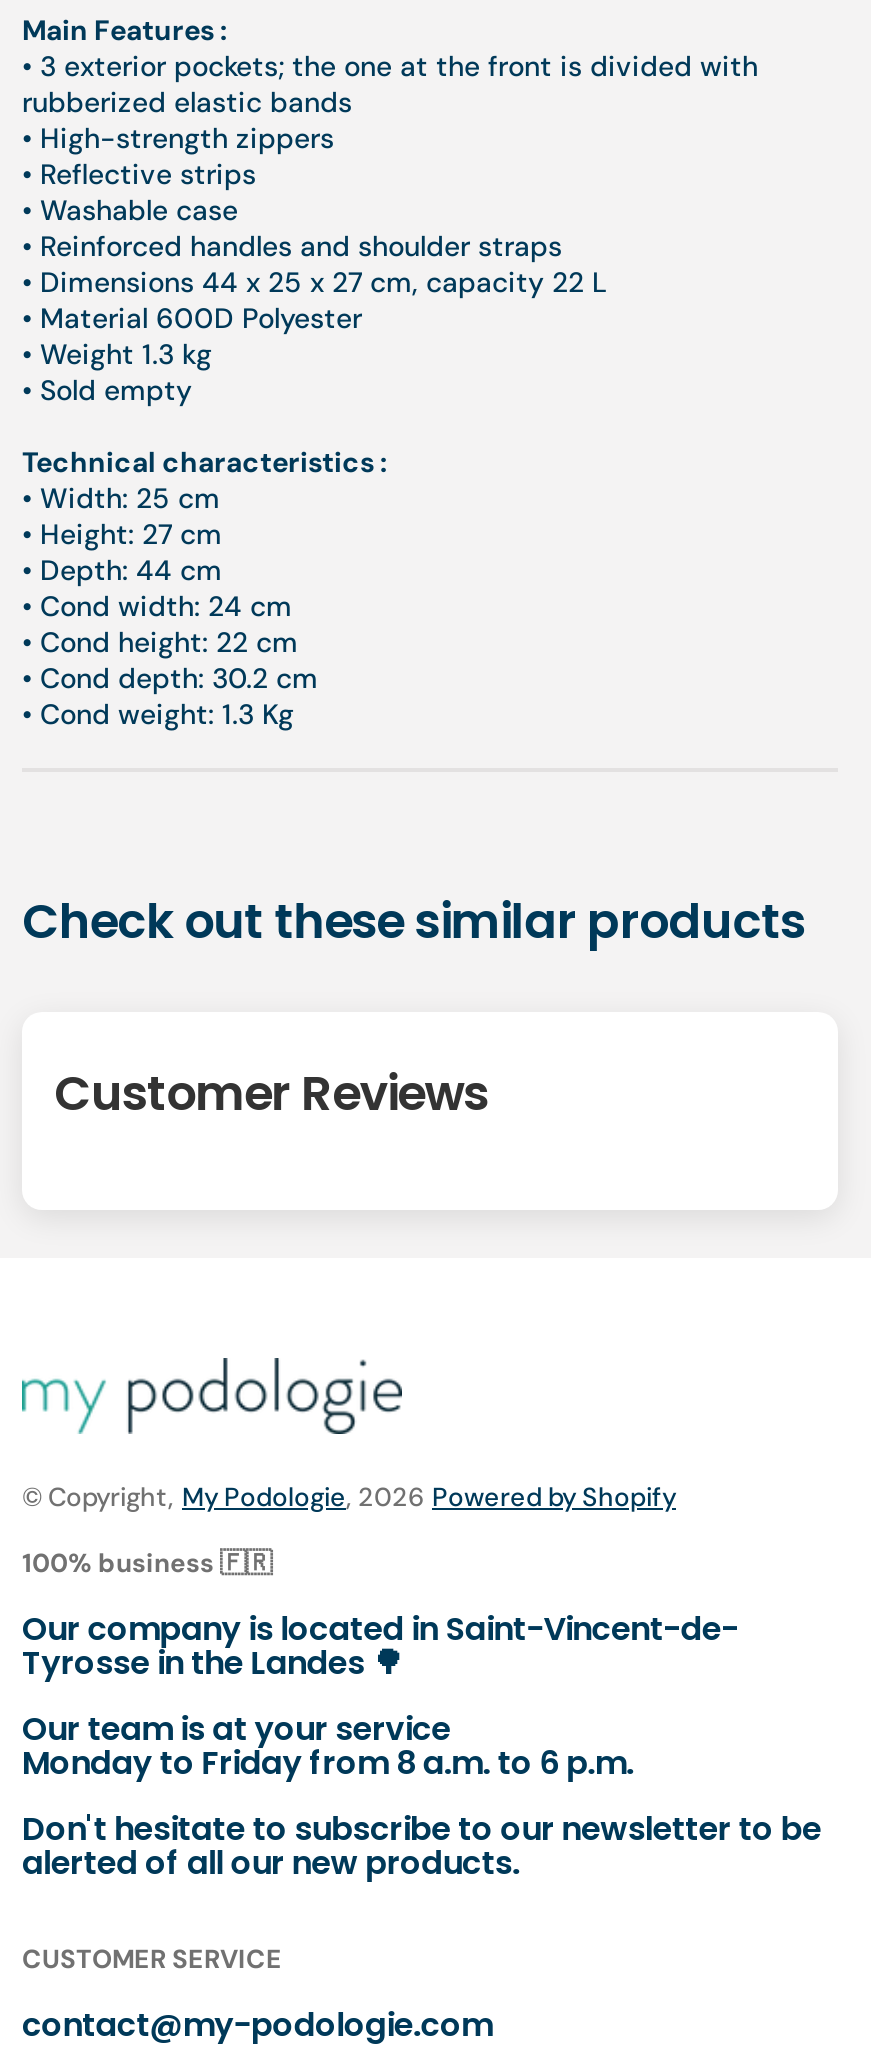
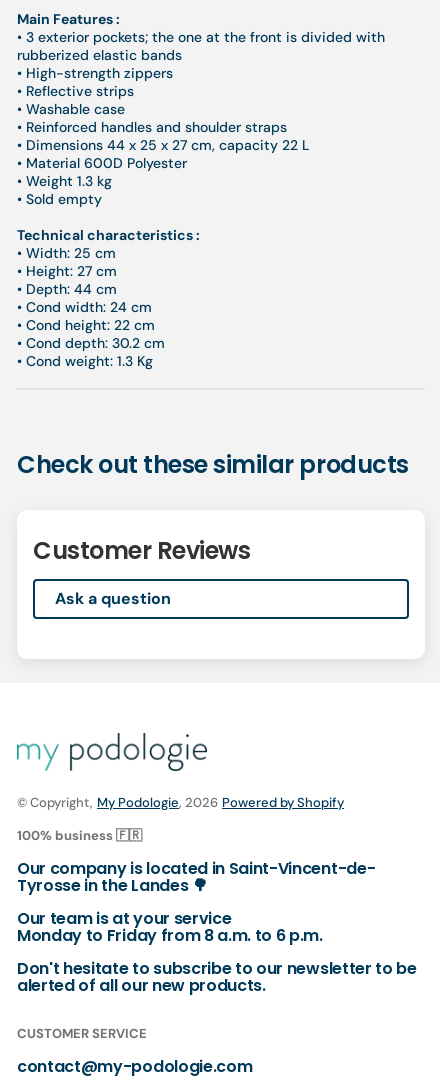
none -> [55,588,171,609] Ask a question

